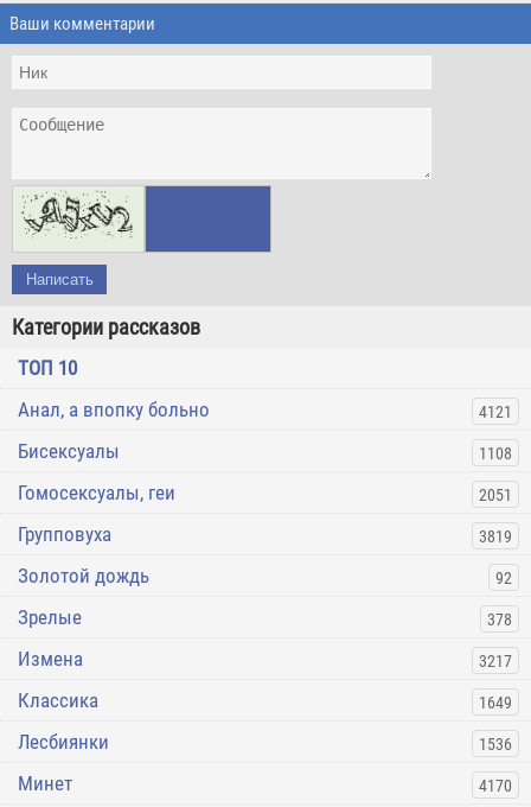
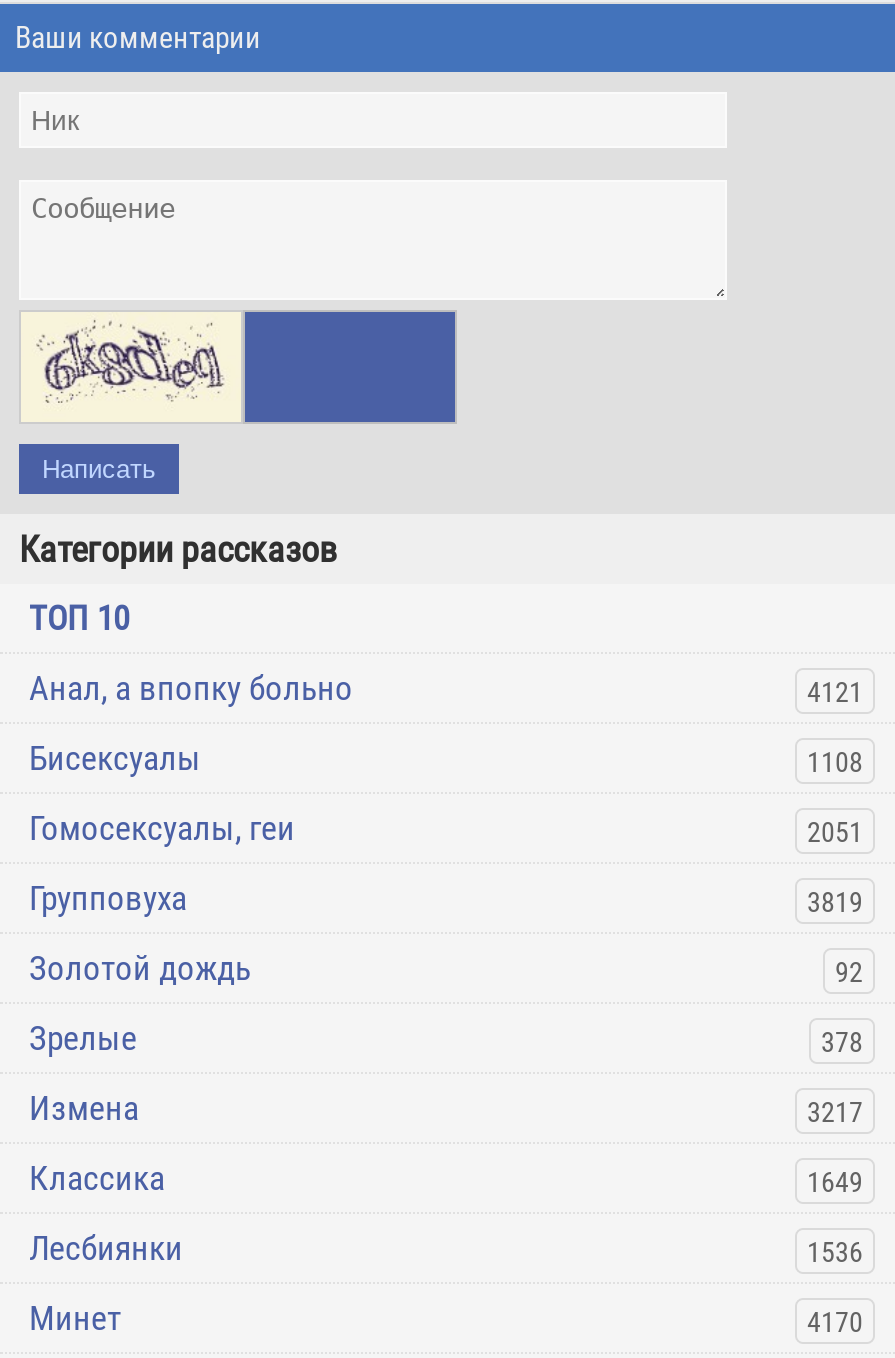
[19,189,134,241] [image] -> [35,318,221,402] [image]

